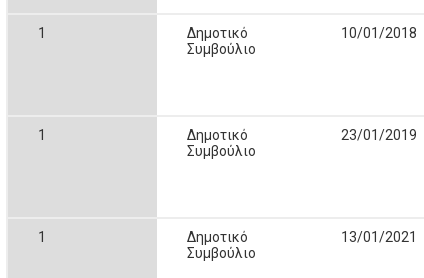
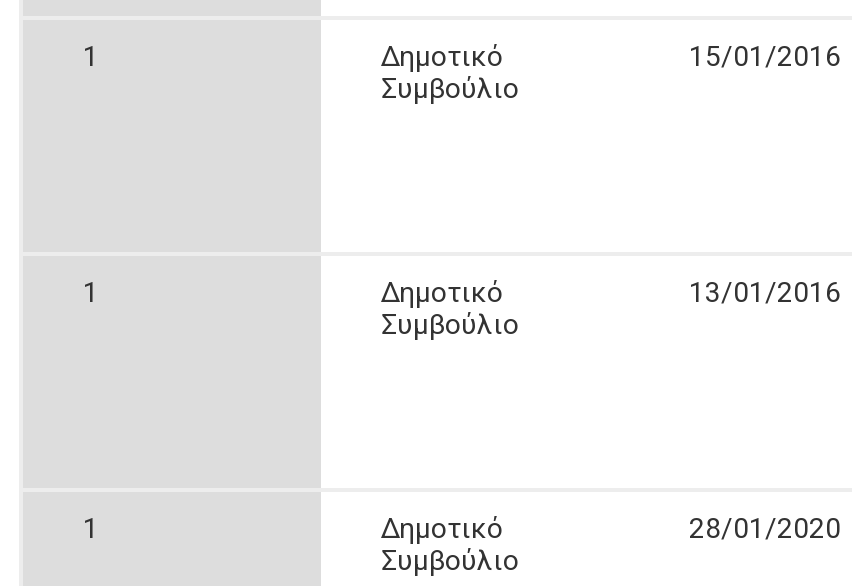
[341,25,417,41] 10/01/2018 -> [689,40,841,72] 15/01/2016
[341,127,417,143] 23/01/2019 -> [689,276,841,308] 13/01/2016
[341,229,417,245] 13/01/2021 -> [689,512,841,544] 28/01/2020

